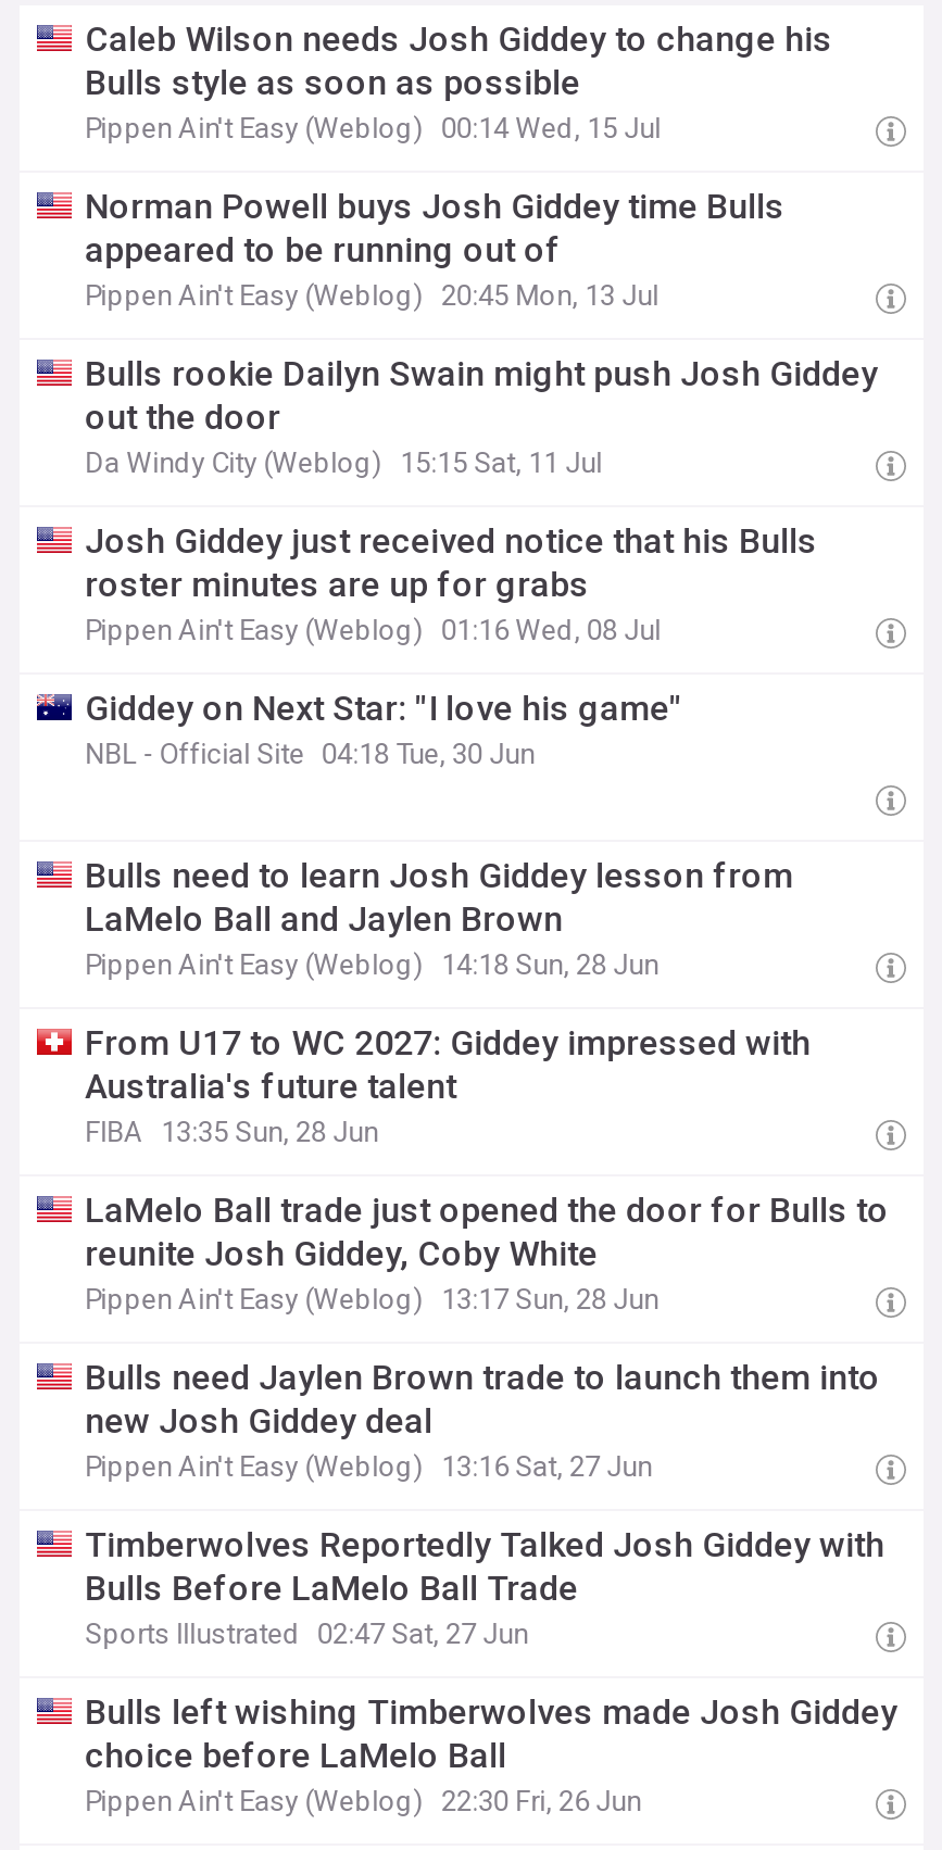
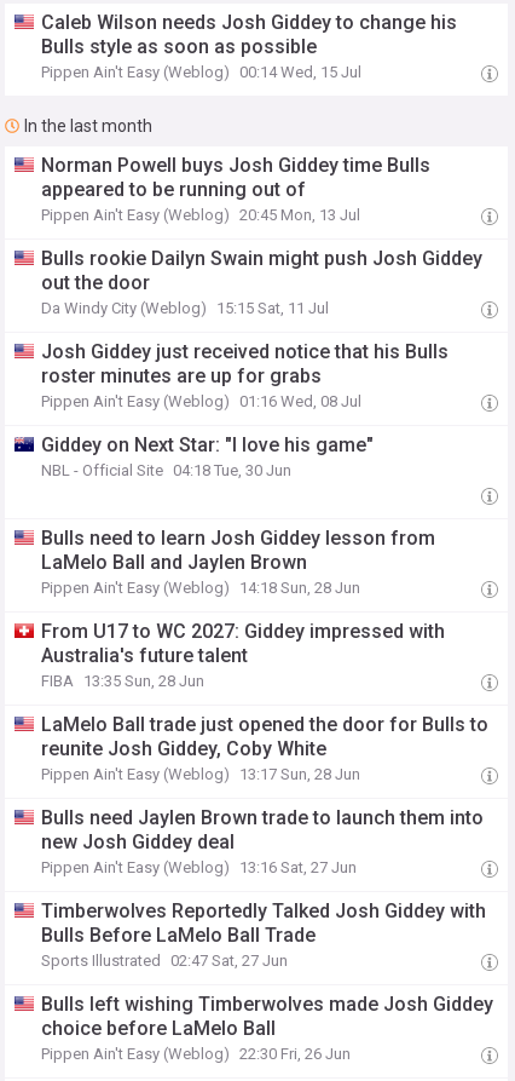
none -> [24,116,152,136] In the last month

